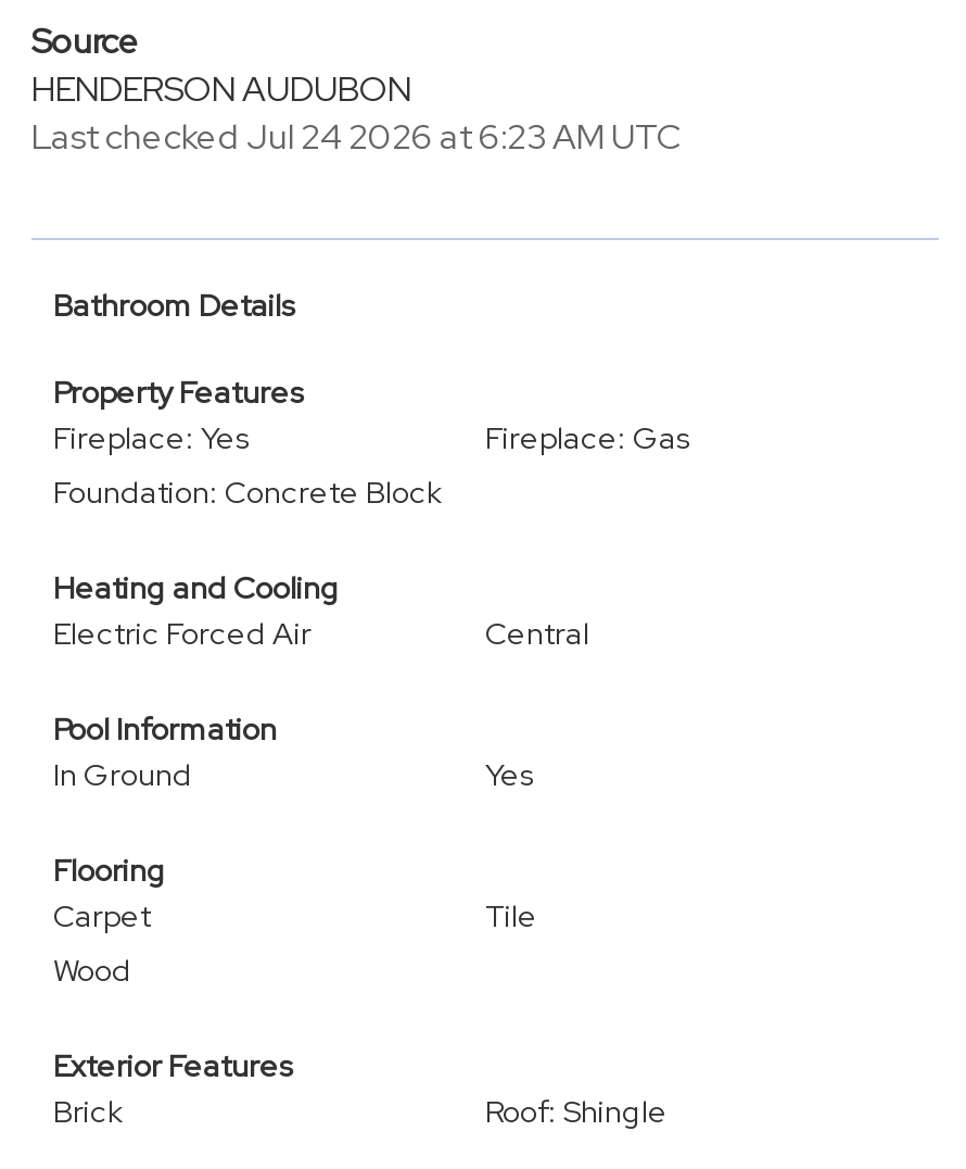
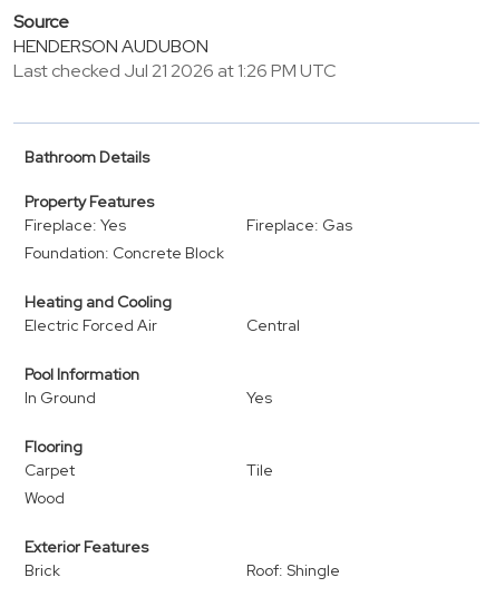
[31,114,683,160] Last checked Jul 24 2026 at 6:23 AM UTC -> [13,59,337,82] Last checked Jul 21 2026 at 1:26 PM UTC

